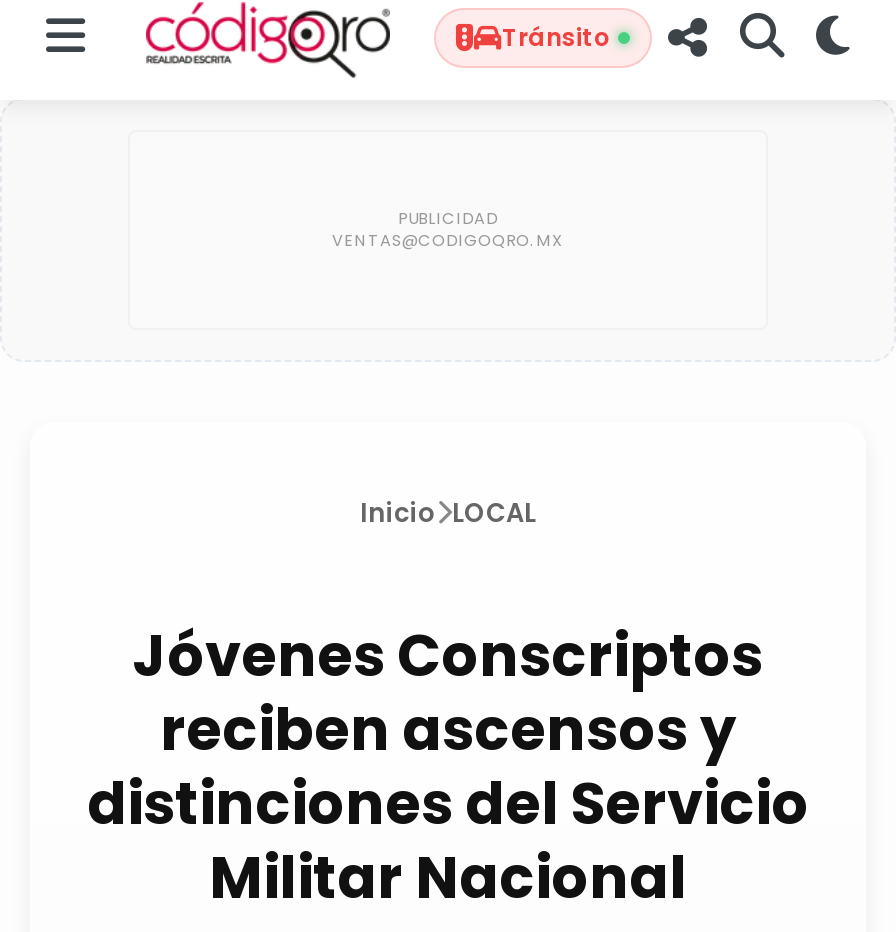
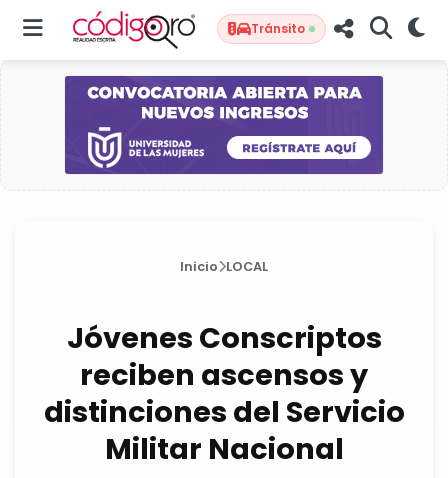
none -> [64,75,384,175] [image]

